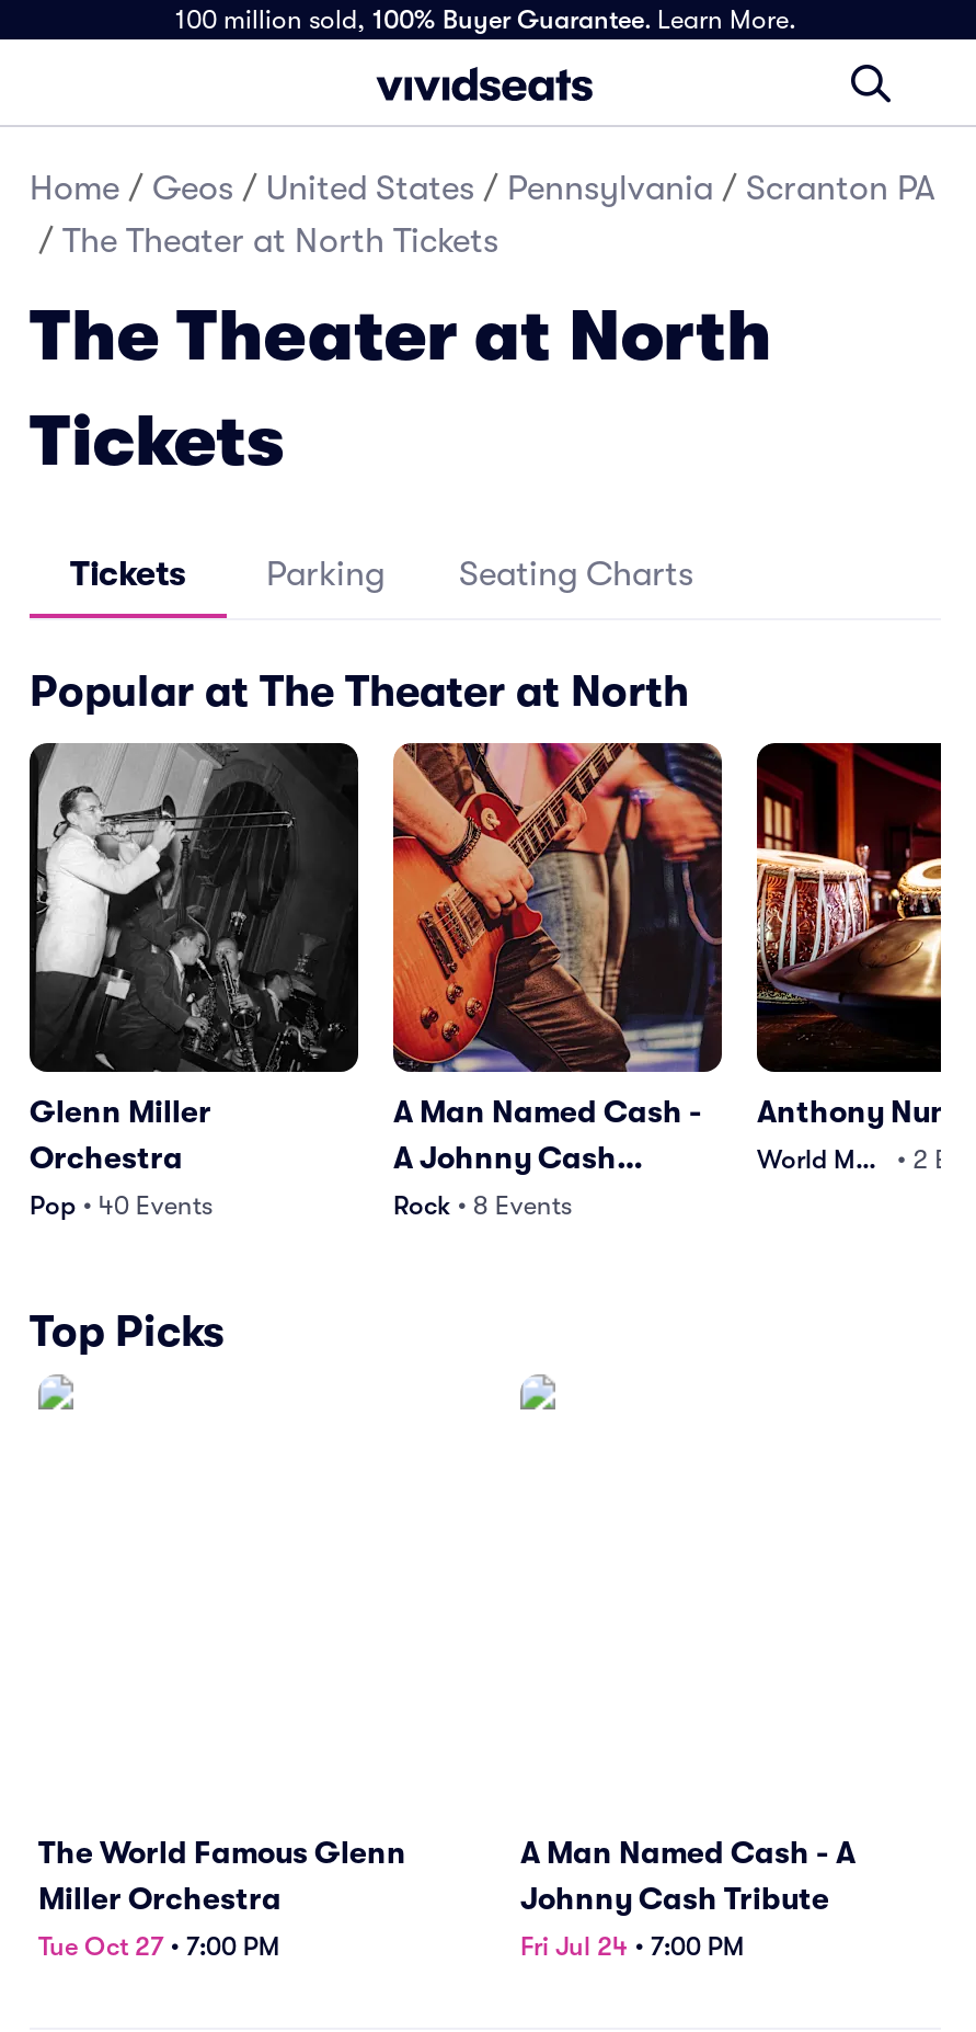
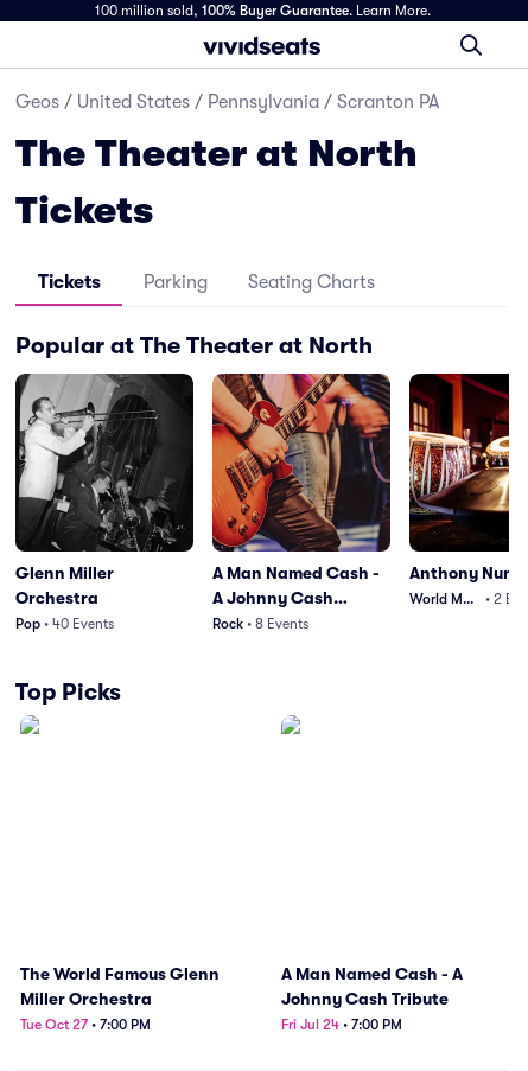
[30,169,934,261] Home / Geos / United States / Pennsylvania / Scranton PA | / The Theater at North Tickets -> [15,91,439,113] Geos / United States / Pennsylvania / Scranton PA

